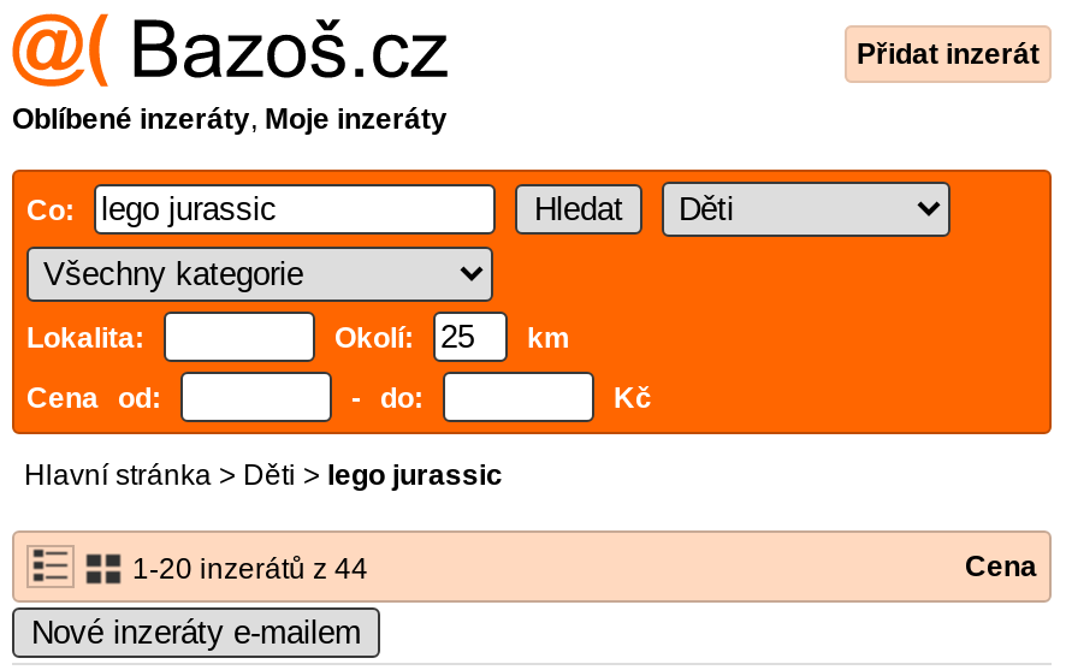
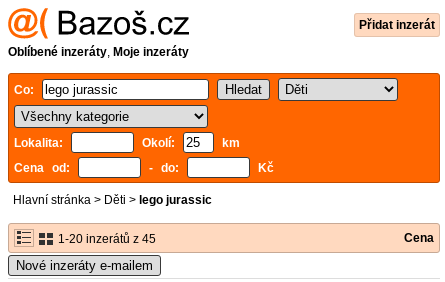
[125,552,368,586] 1-20 inzerátů z 44 -> [55,232,156,246] 1-20 inzerátů z 45

